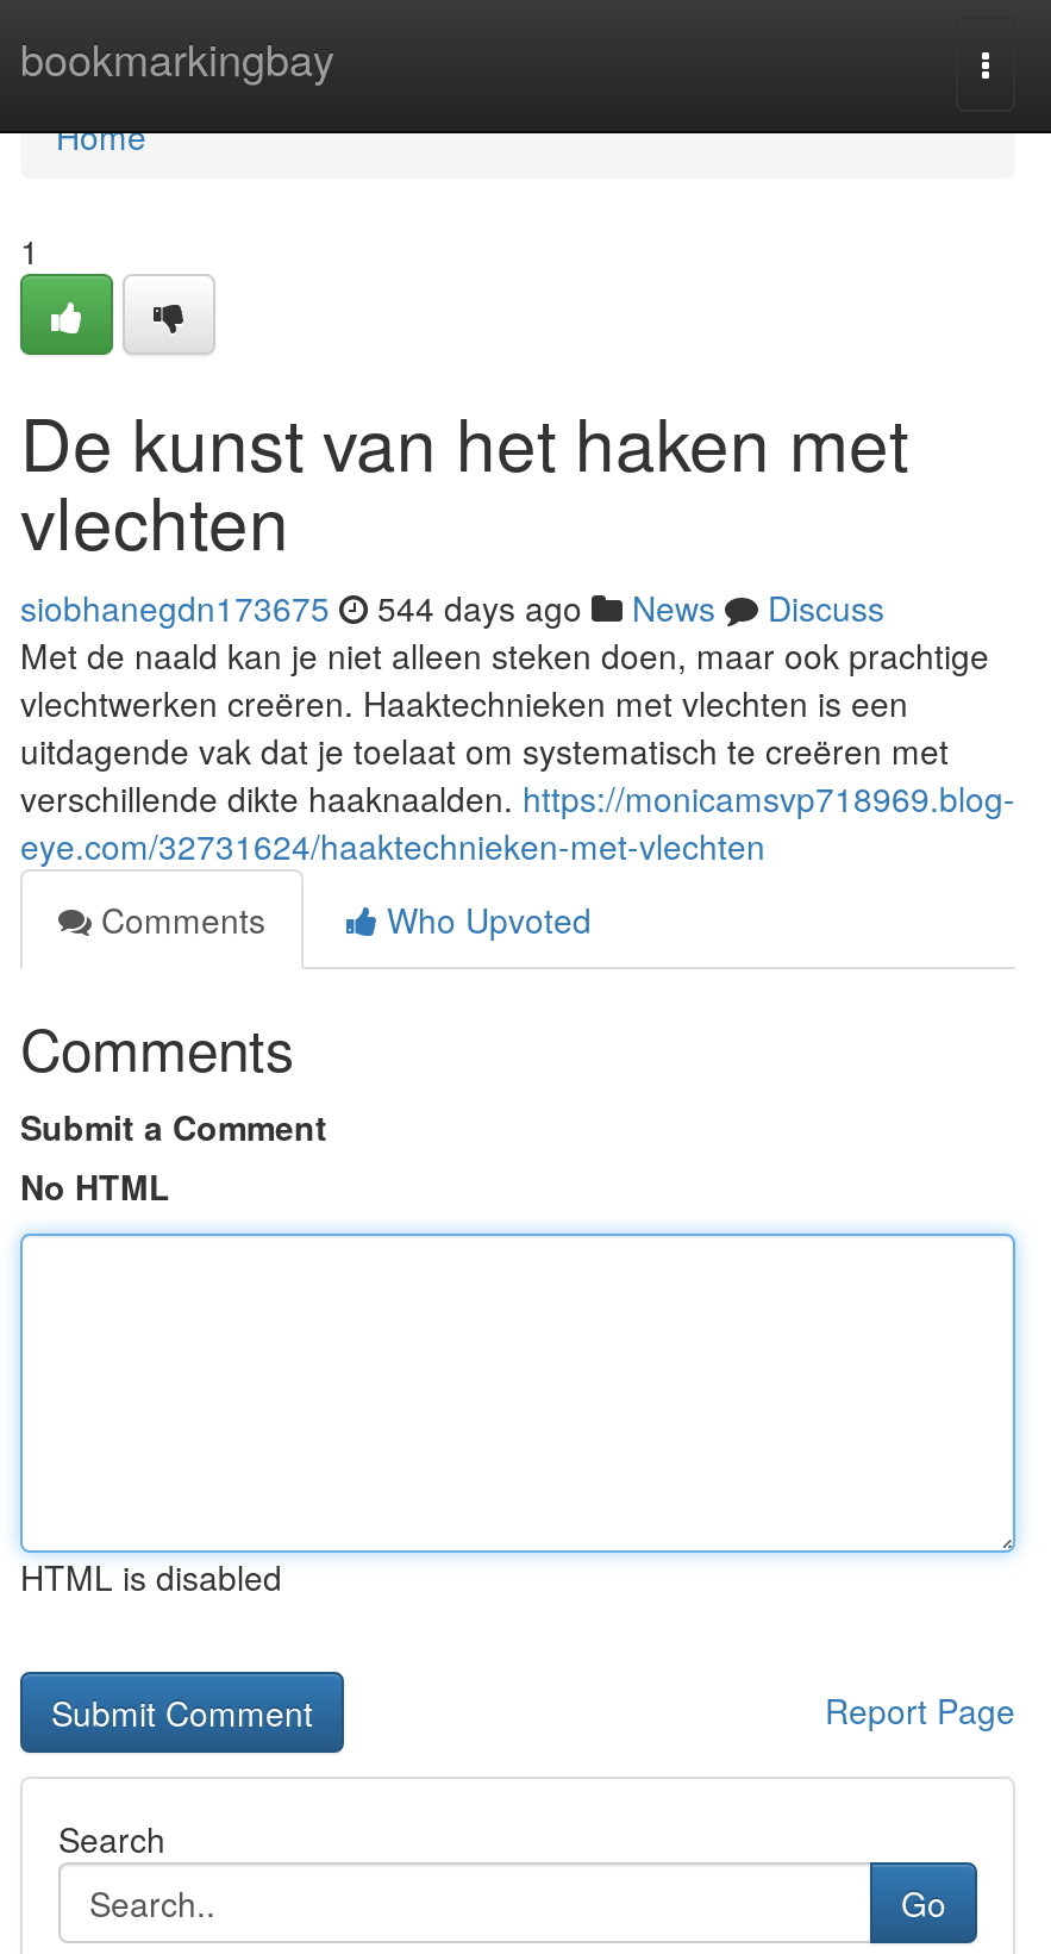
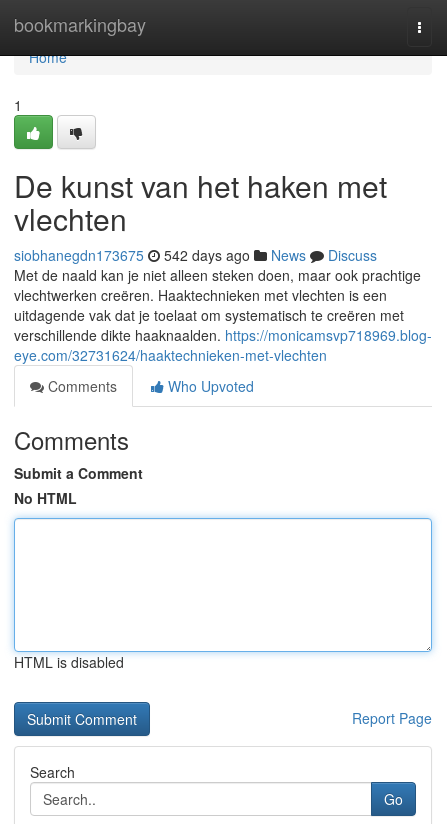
[20,583,884,631] siobhanegdn173675 544 days ago News Discuss -> [14,245,377,265] siobhanegdn173675 542 days ago News Discuss

